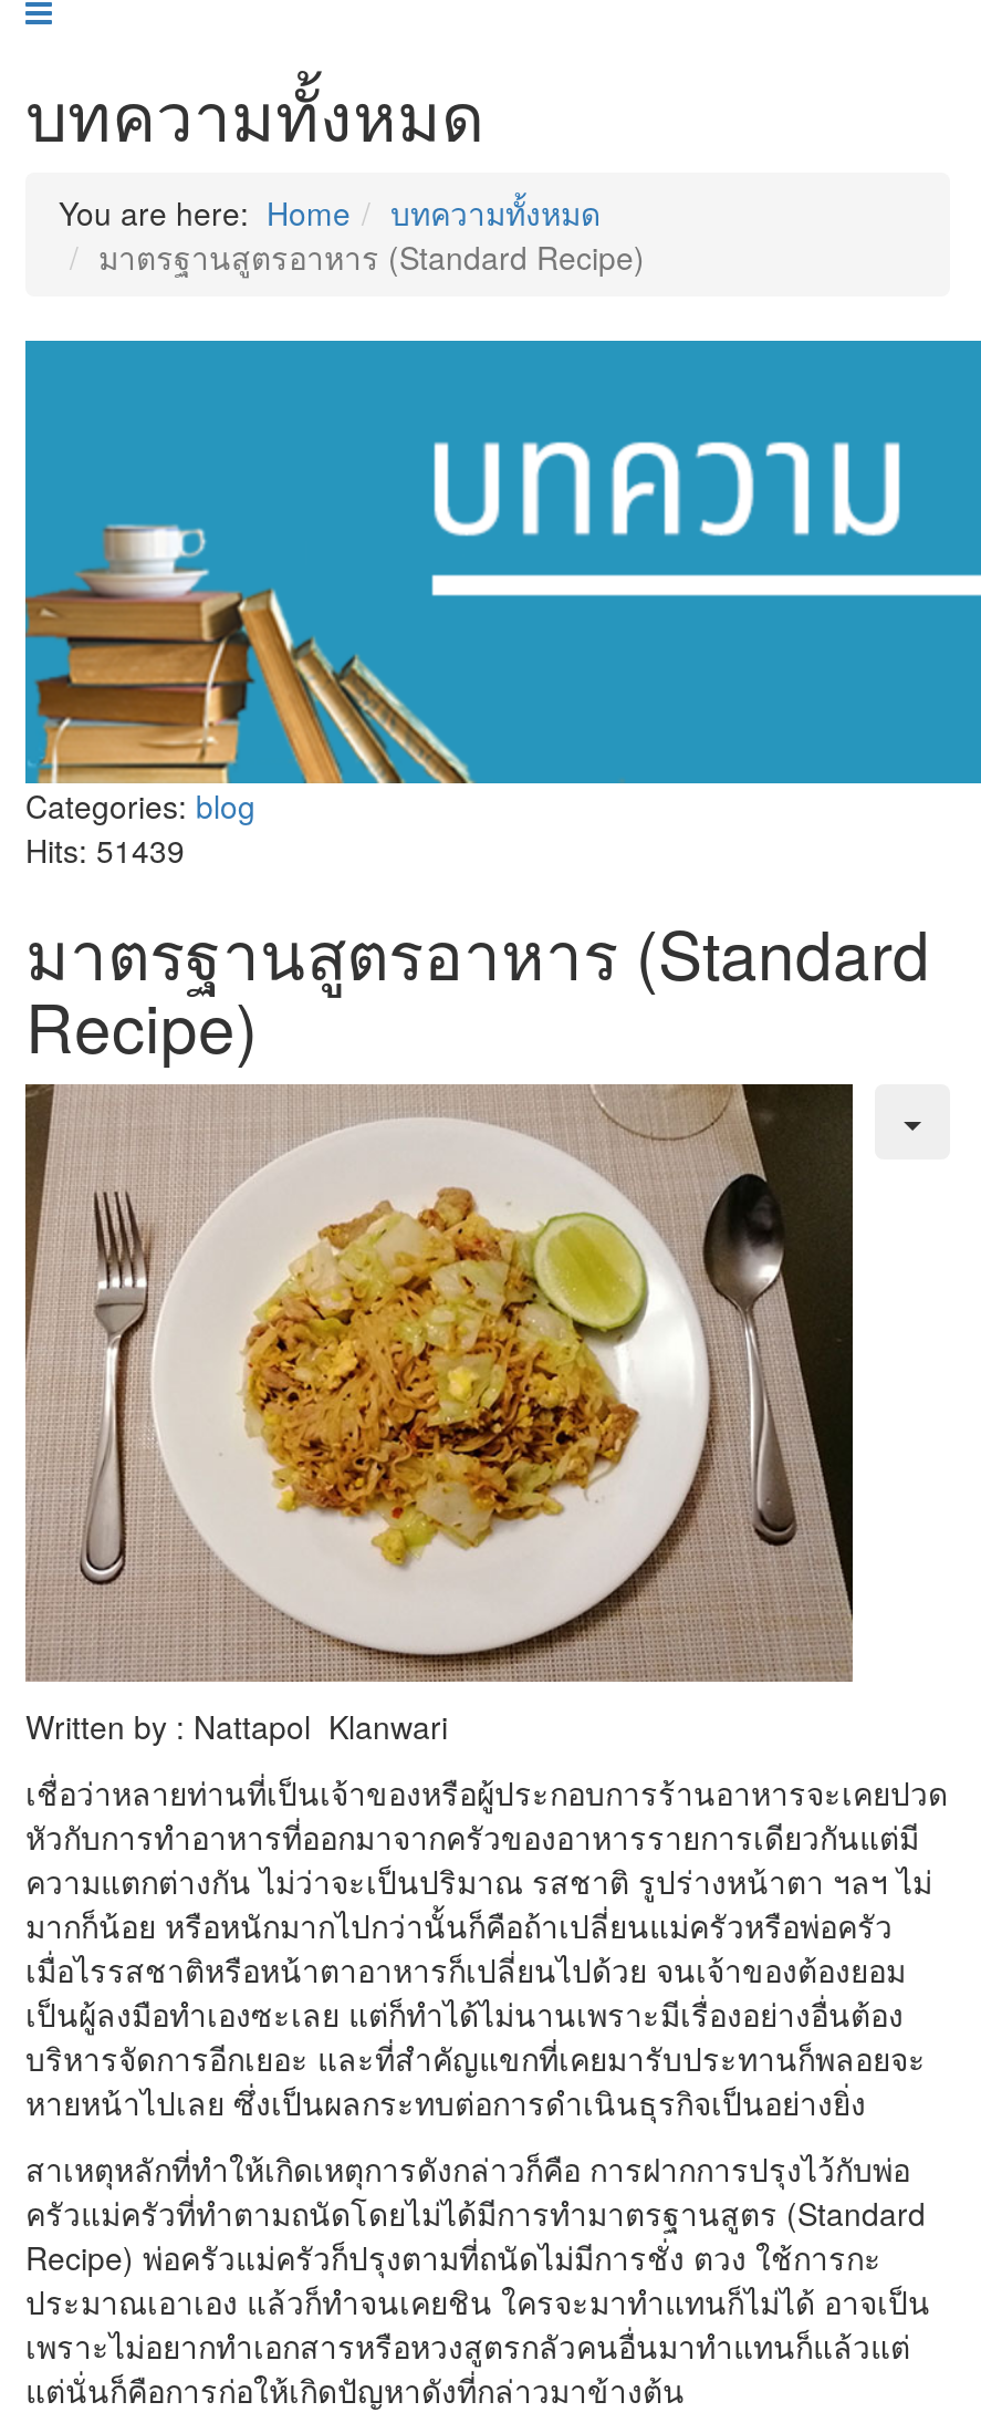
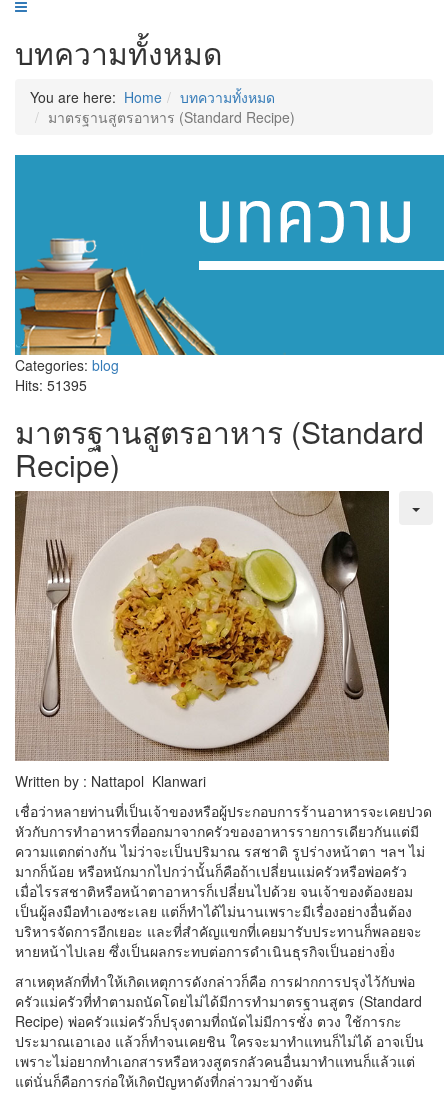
[25,828,185,872] Hits: 51439 -> [15,375,87,395] Hits: 51395

